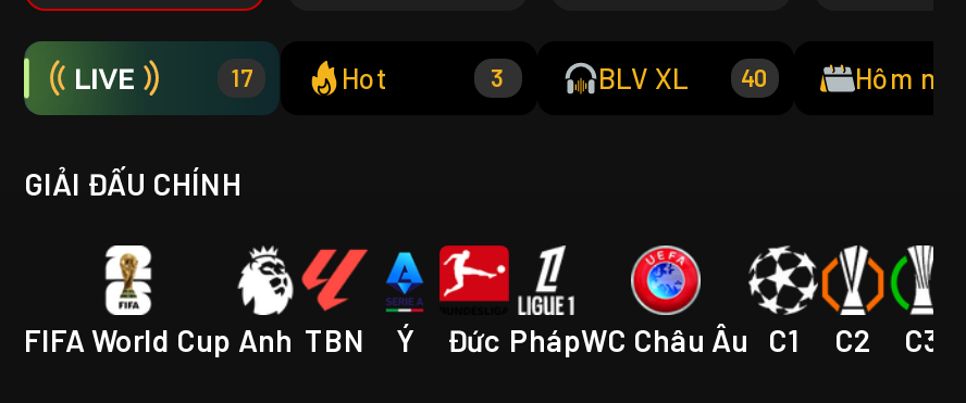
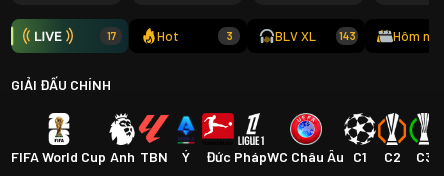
[598,61,769,95] BLV XL 40 -> [275,28,355,44] BLV XL 143

